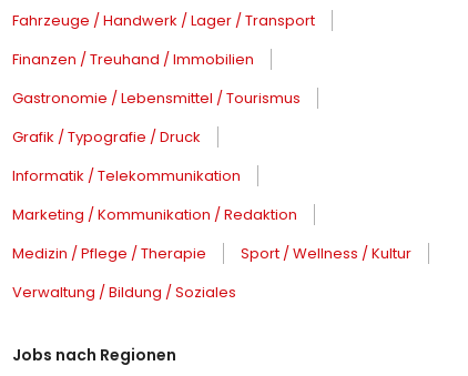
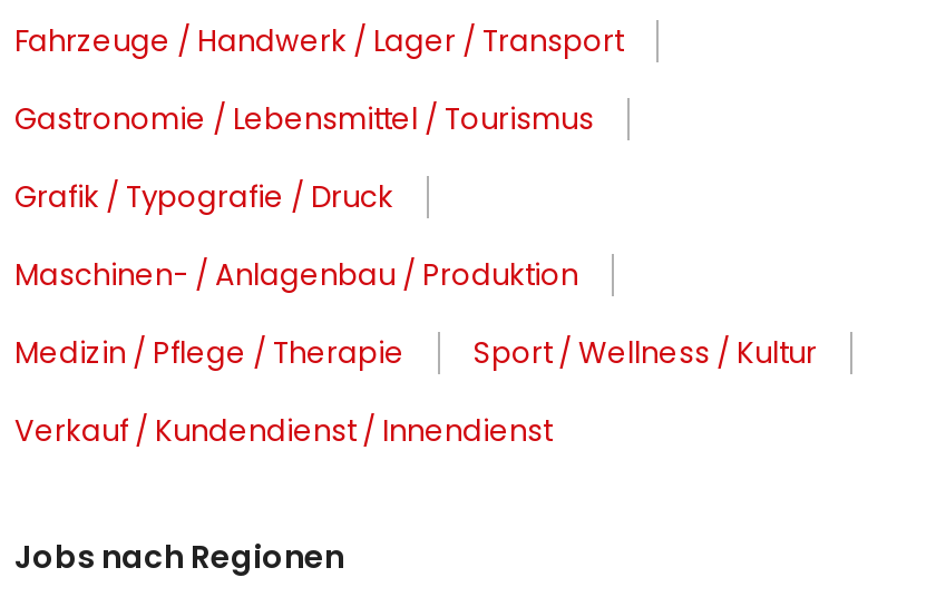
[12,49,254,70] Finanzen / Treuhand / Immobilien -> none
[12,165,297,225] Informatik / Telekommunikation | Marketing / Kommunikation / Redaktion -> [14,254,578,296] Maschinen- / Anlagenbau / Produktion
[12,282,236,303] Verwaltung / Bildung / Soziales -> [14,410,552,452] Verkauf / Kundendienst / Innendienst

